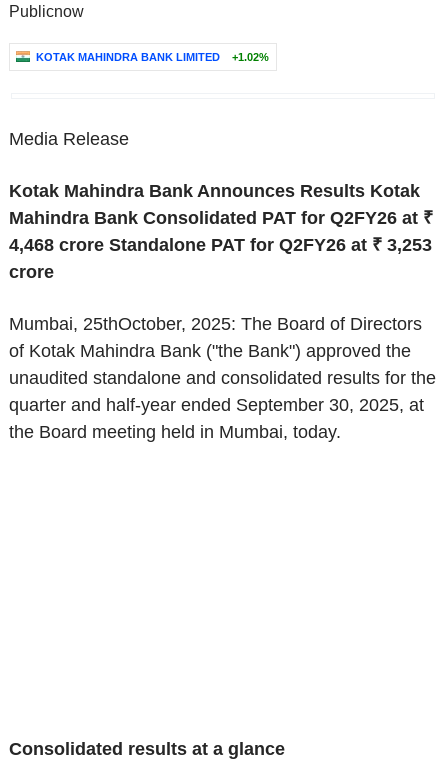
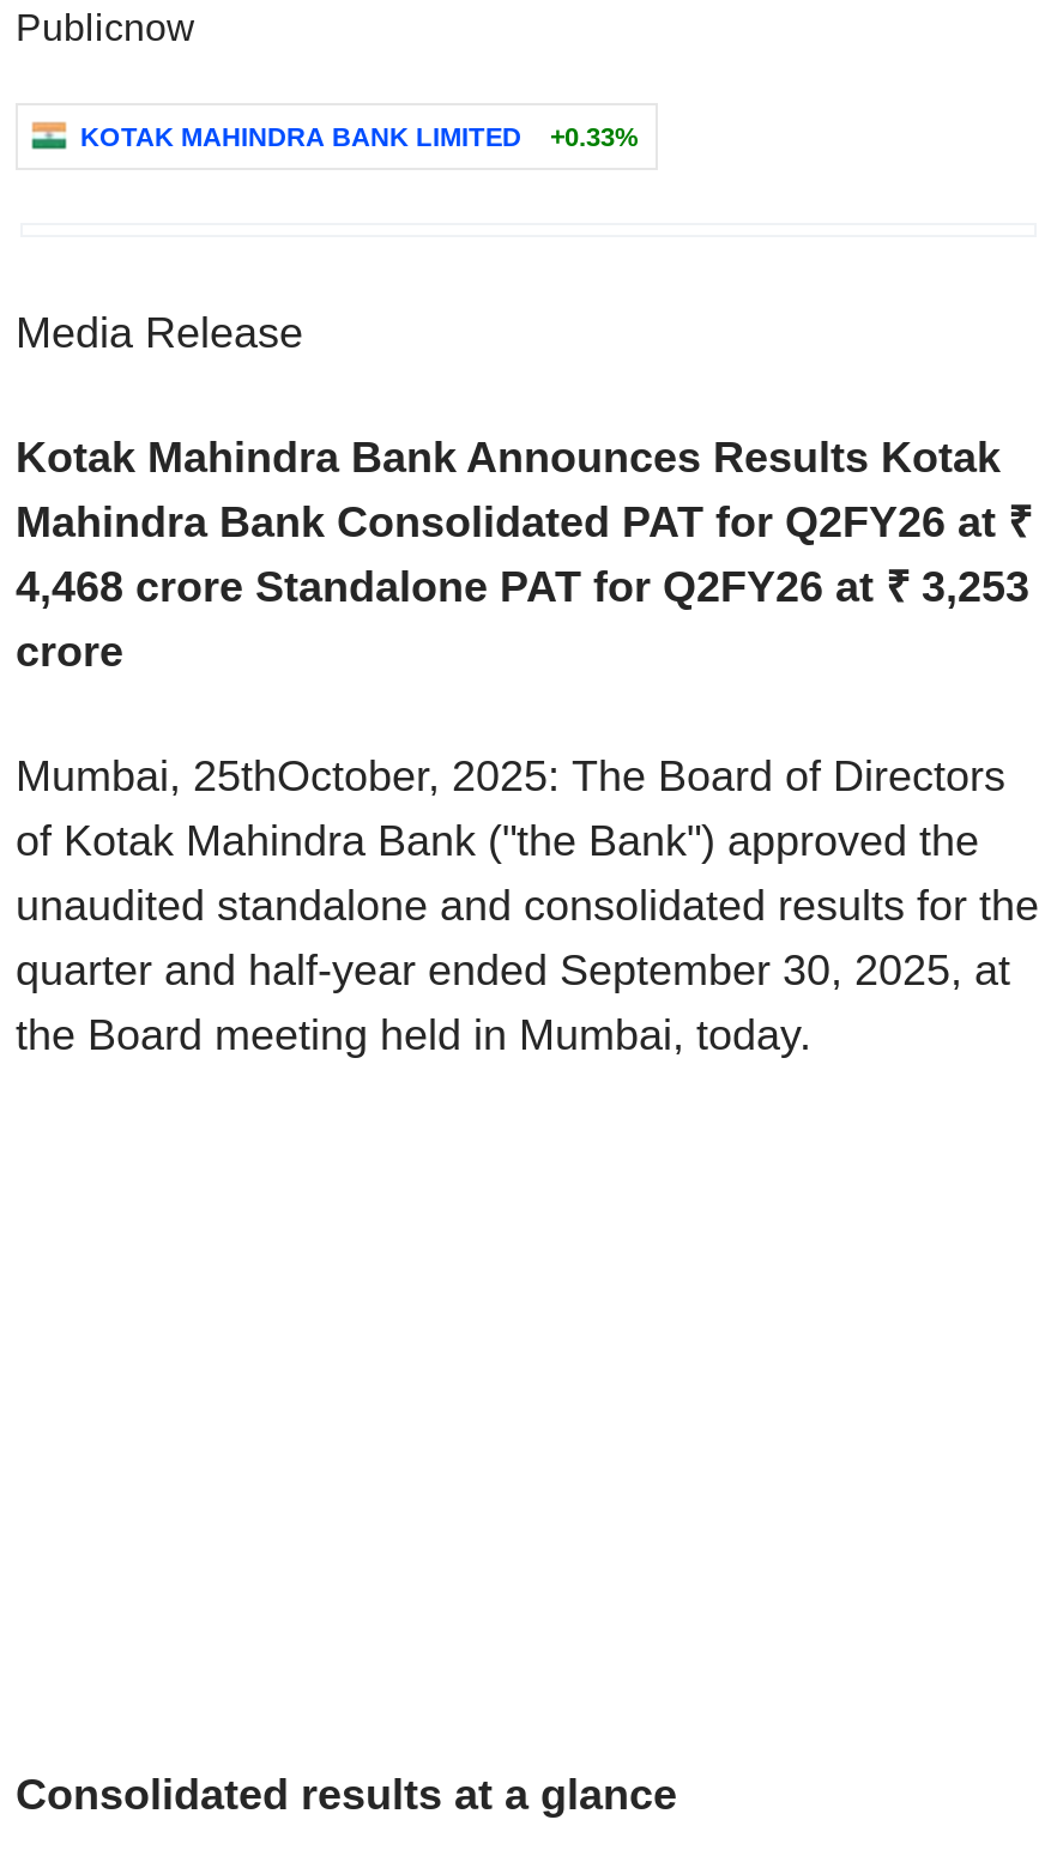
[36,51,269,63] KOTAK MAHINDRA BANK LIMITED +1.02% -> [80,122,639,151] KOTAK MAHINDRA BANK LIMITED +0.33%

